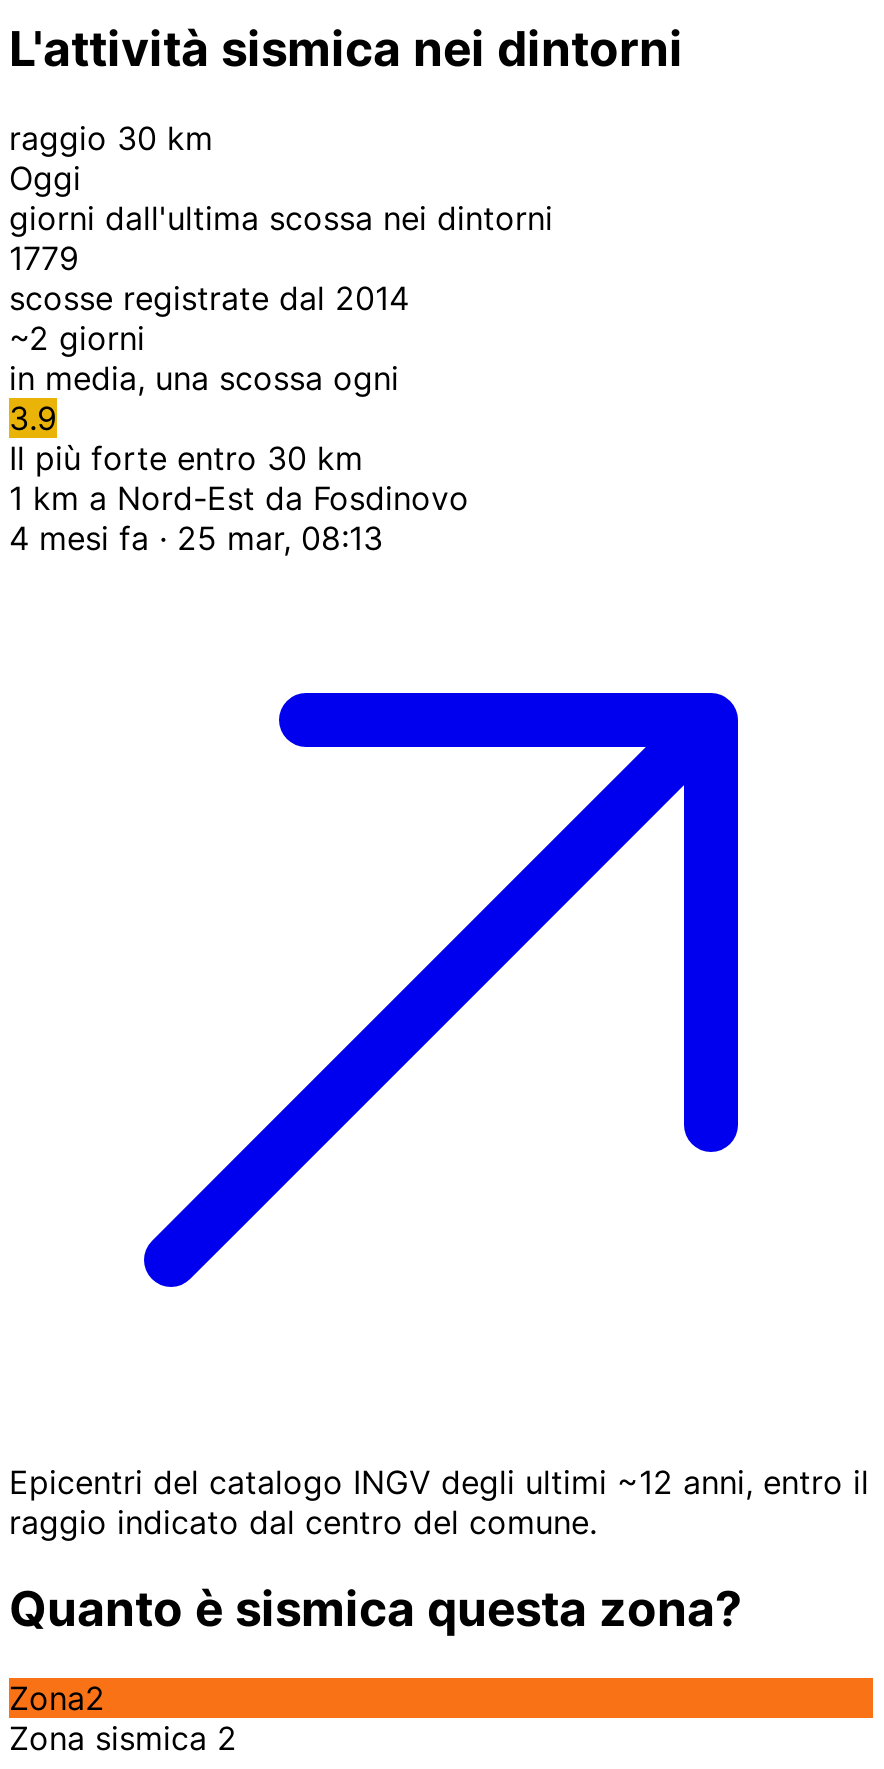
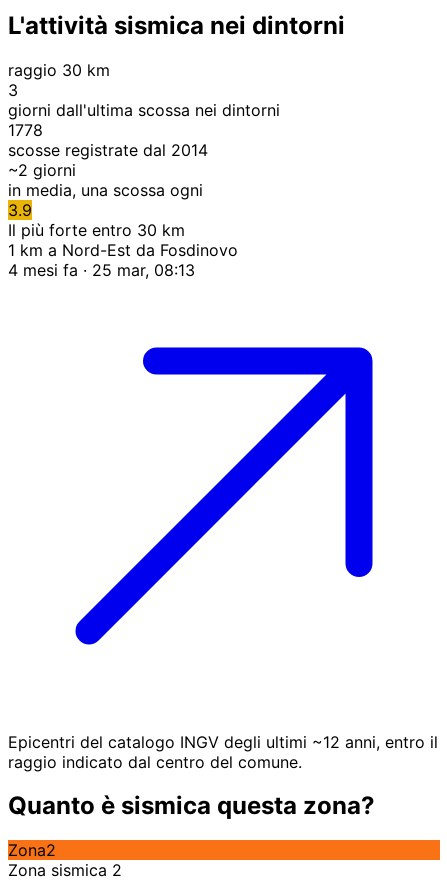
[9,157,81,197] Oggi -> [8,79,18,99] 3
[9,237,79,277] 1779 -> [8,119,43,139] 1778

